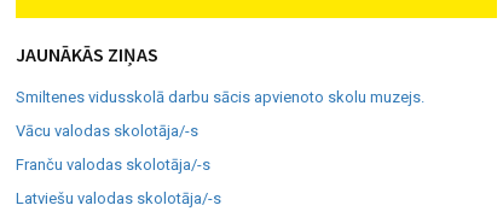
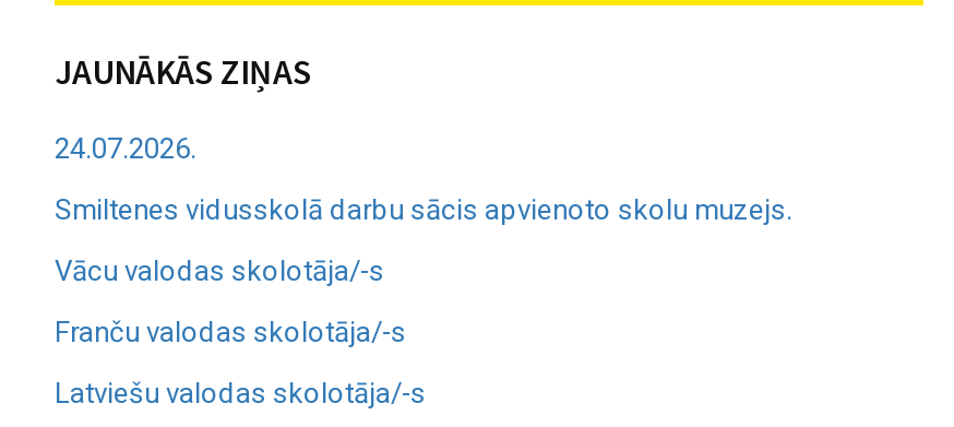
none -> [55,131,196,164] 24.07.2026.

